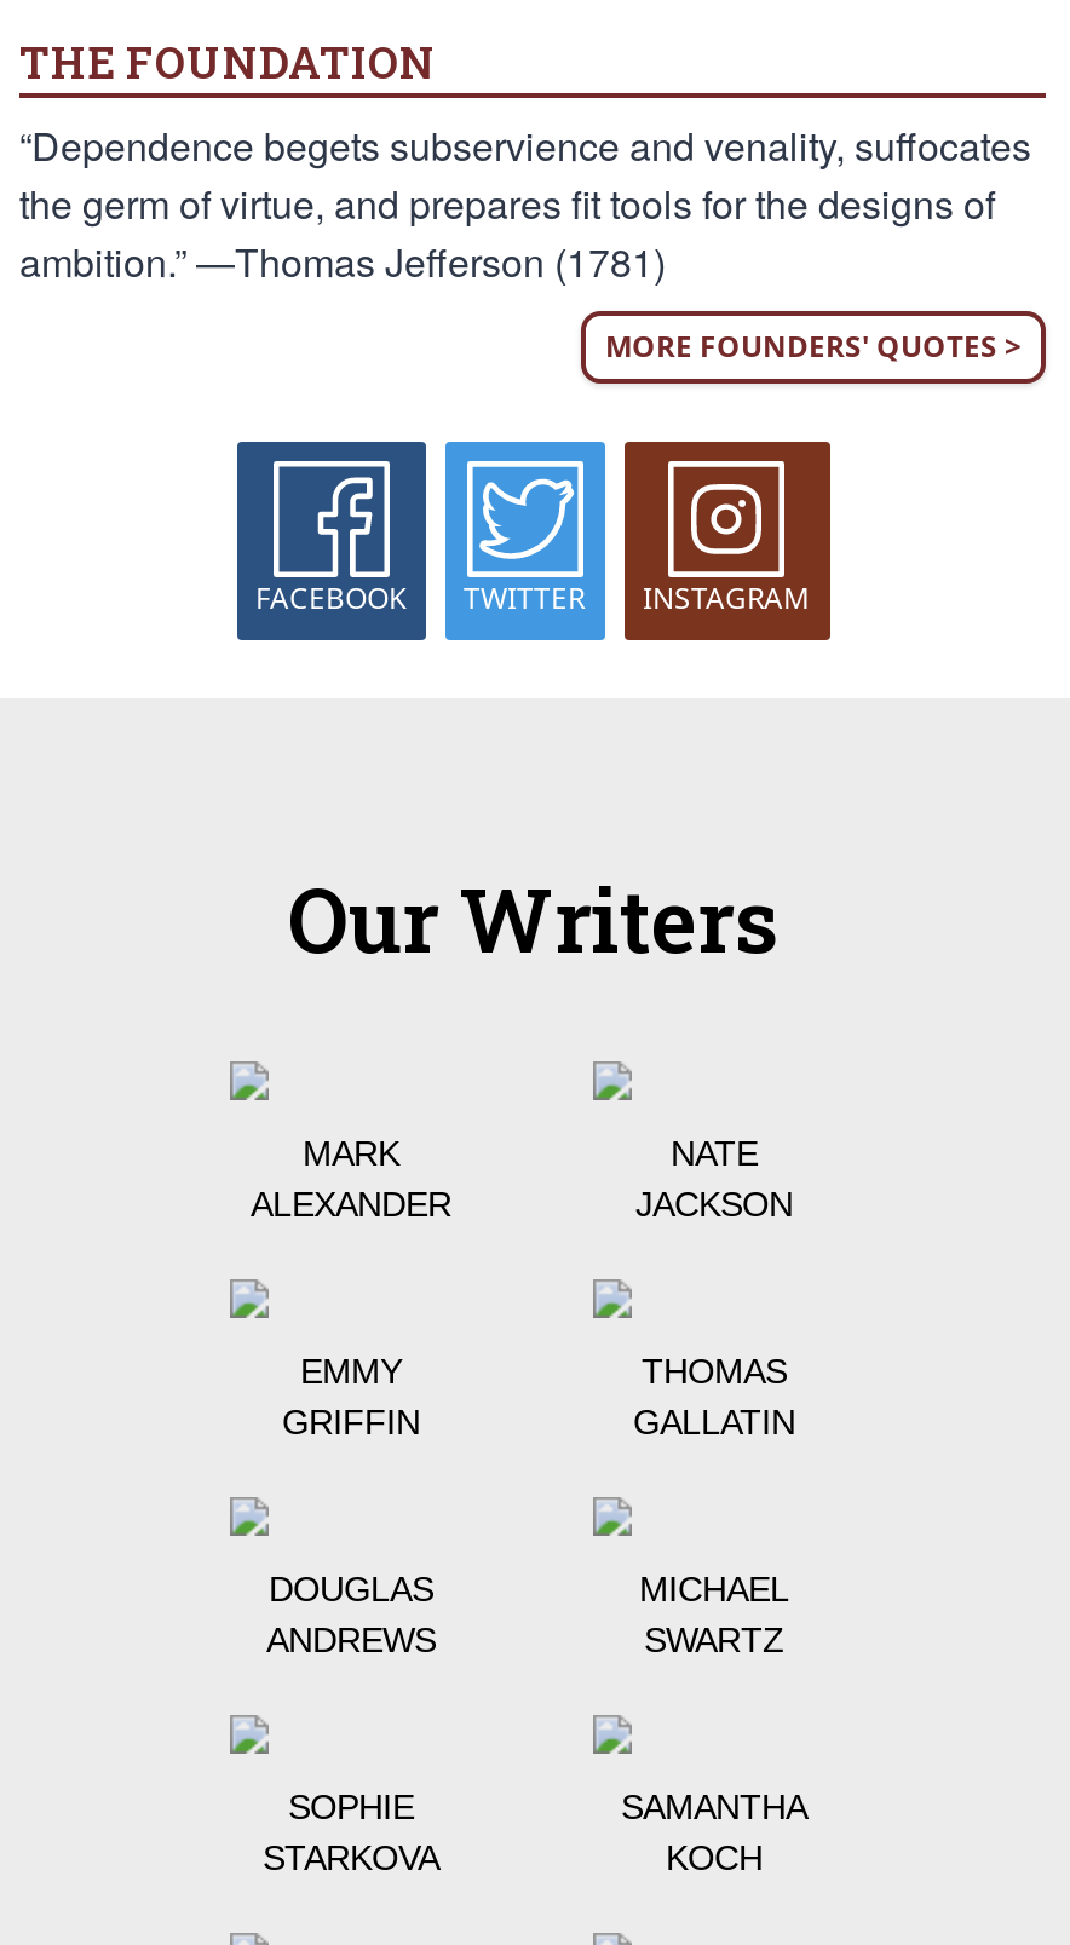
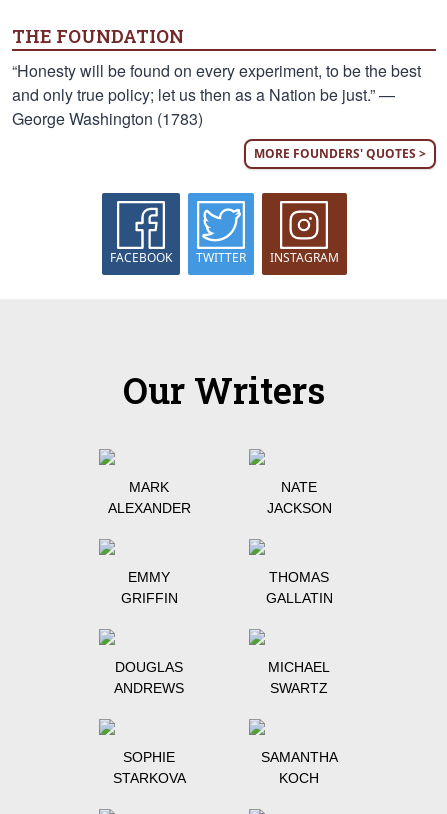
[19,117,1031,289] “Dependence begets subservience and venality, suffocates | the germ of virtue, and prepares fit tools for the designs of | ambition.” —Thomas Jefferson (1781) -> [12,59,421,130] “Honesty will be found on every experiment, to be the best | and only true policy; let us then as a Nation be just.” — | George Washington (1783)

